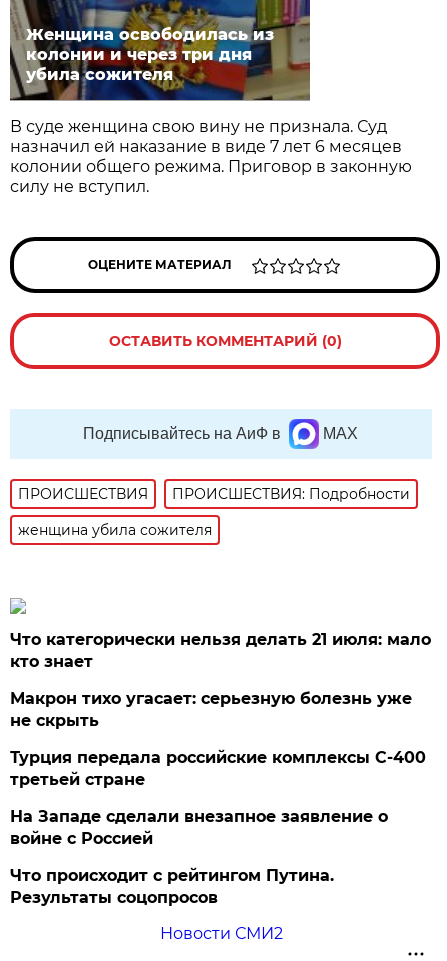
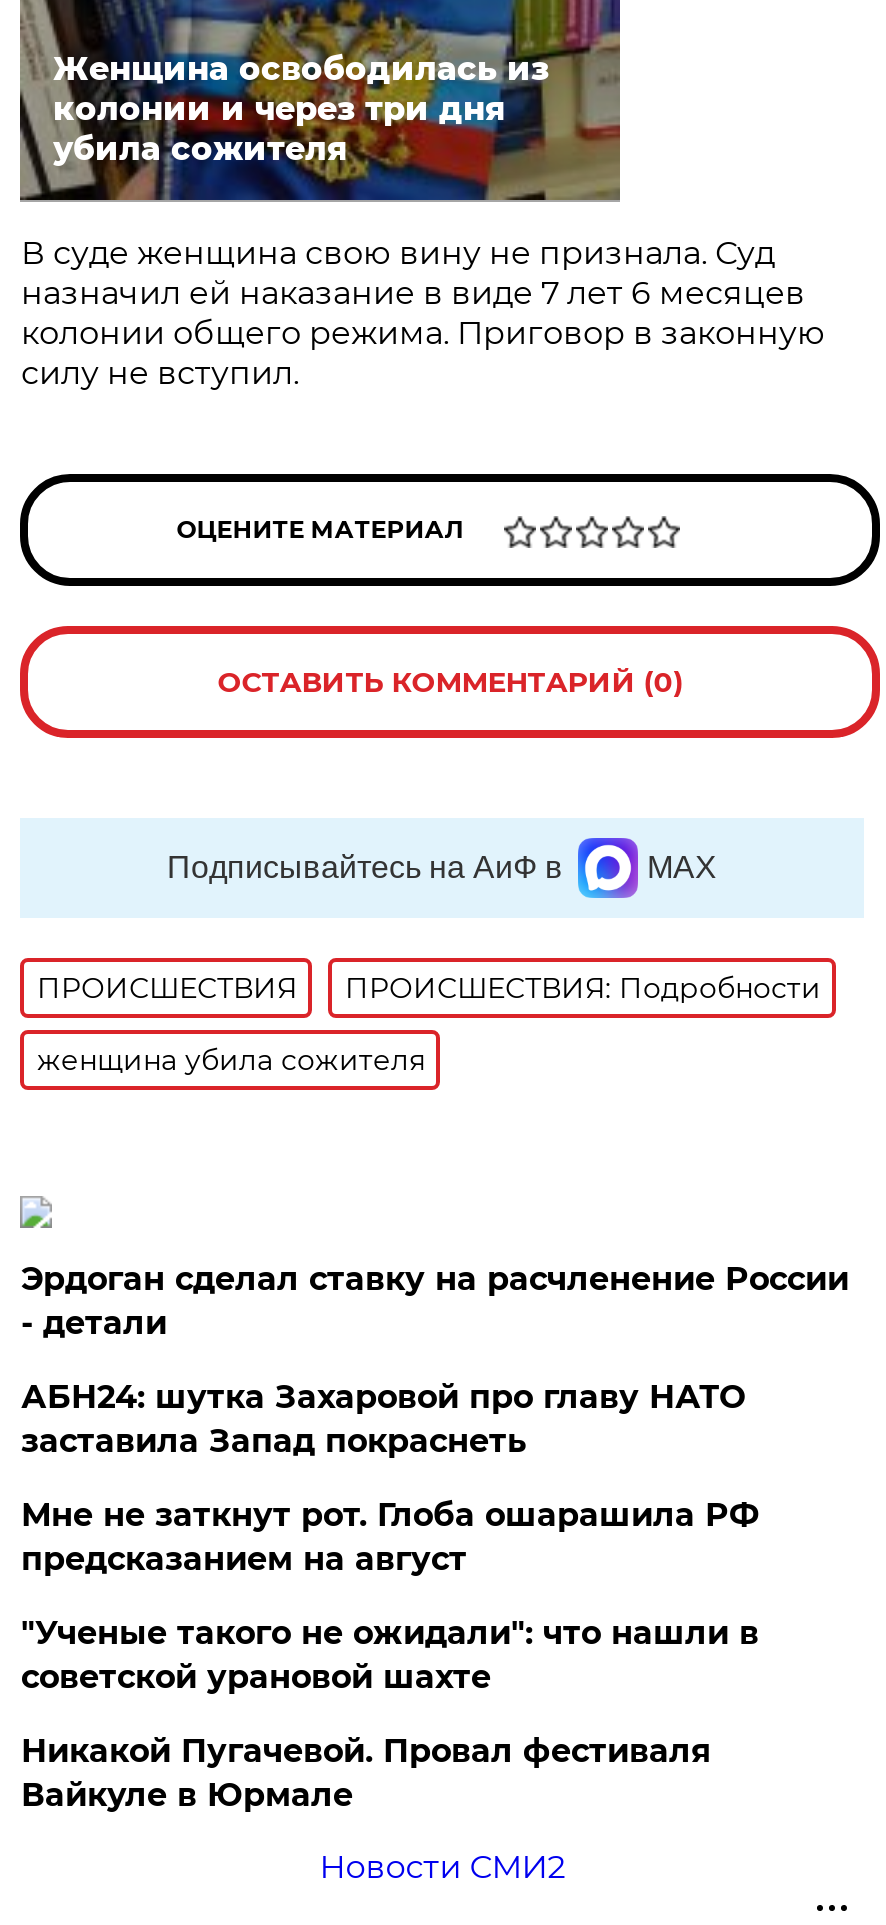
[10,630,431,671] Что категорически нельзя делать 21 июля: мало | кто знает -> [21,1260,849,1342] Эрдоган сделал ставку на расчленение России | - детали
[10,689,412,730] Макрон тихо угасает: серьезную болезнь уже | не скрыть -> [21,1378,745,1460] АБН24: шутка Захаровой про главу НАТО | заставила Запад покраснеть
[10,748,426,789] Турция передала российские комплексы С-400 | третьей стране -> [21,1496,759,1578] Мне не заткнут рот. Глоба ошарашила РФ | предсказанием на август
[10,807,388,848] На Западе сделали внезапное заявление о | войне с Россией -> [21,1614,759,1696] "Ученые такого не ожидали": что нашли в | советской урановой шахте
[10,866,334,907] Что происходит с рейтингом Путина. | Результаты соцопросов -> [21,1732,711,1814] Никакой Пугачевой. Провал фестиваля | Вайкуле в Юрмале

